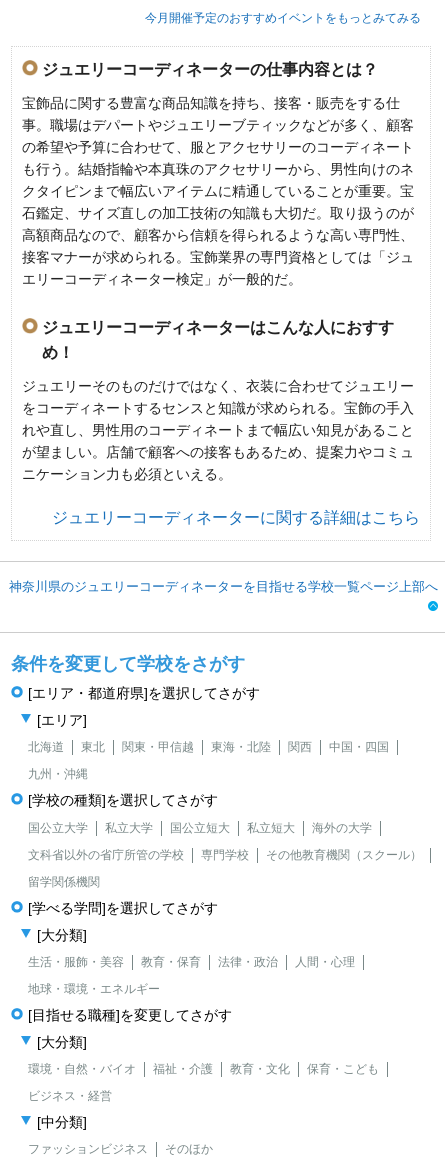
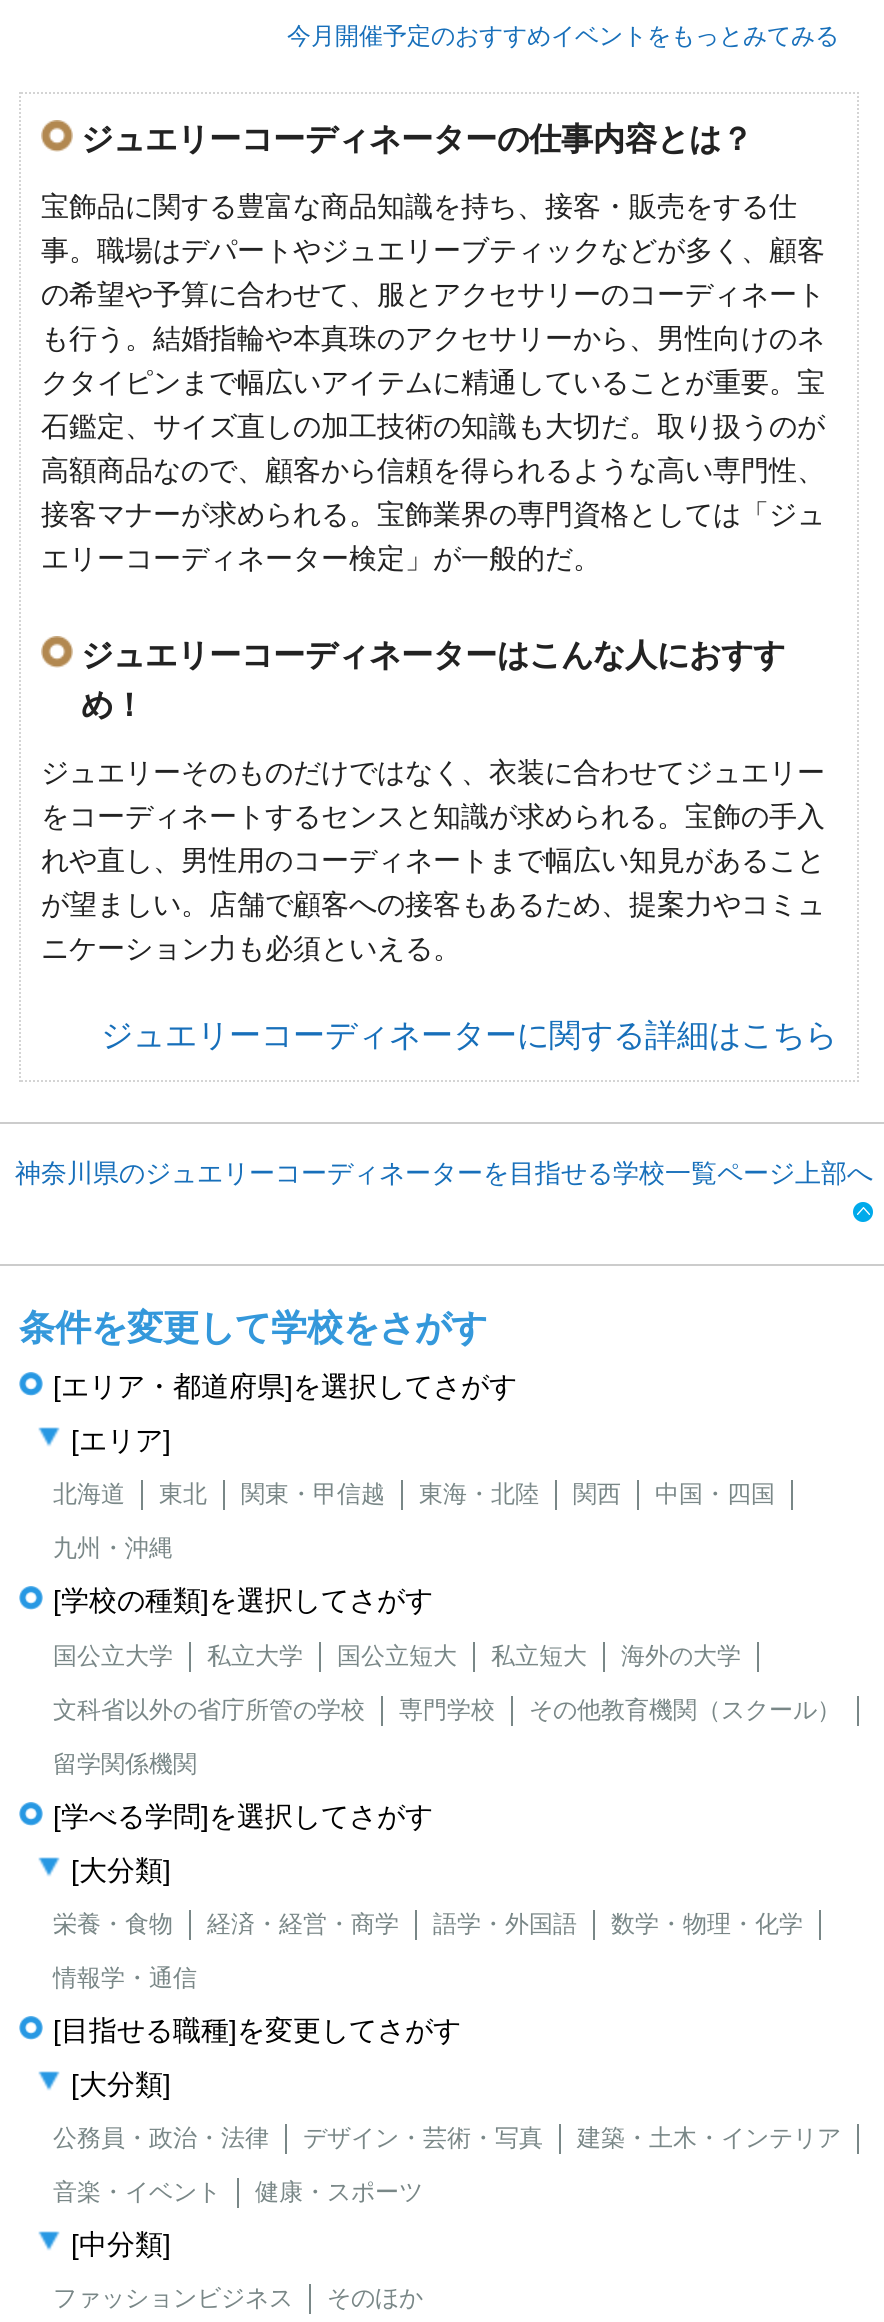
[28,955,355,969] 生活・服飾・美容 | 教育・保育 | 法律・政治 | 人間・心理 -> [53,1909,803,1937] 栄養・食物 | 経済・経営・商学 | 語学・外国語 | 数学・物理・化学
[28,982,160,996] 地球・環境・エネルギー -> [53,1963,197,1991] 情報学・通信
[28,1062,379,1076] 環境・自然・バイオ | 福祉・介護 | 教育・文化 | 保育・こども -> [53,2123,841,2151] 公務員・政治・法律 | デザイン・芸術・写真 | 建築・土木・インテリア
[28,1089,112,1103] ビジネス・経営 -> [53,2177,423,2205] 音楽・イベント | 健康・スポーツ

